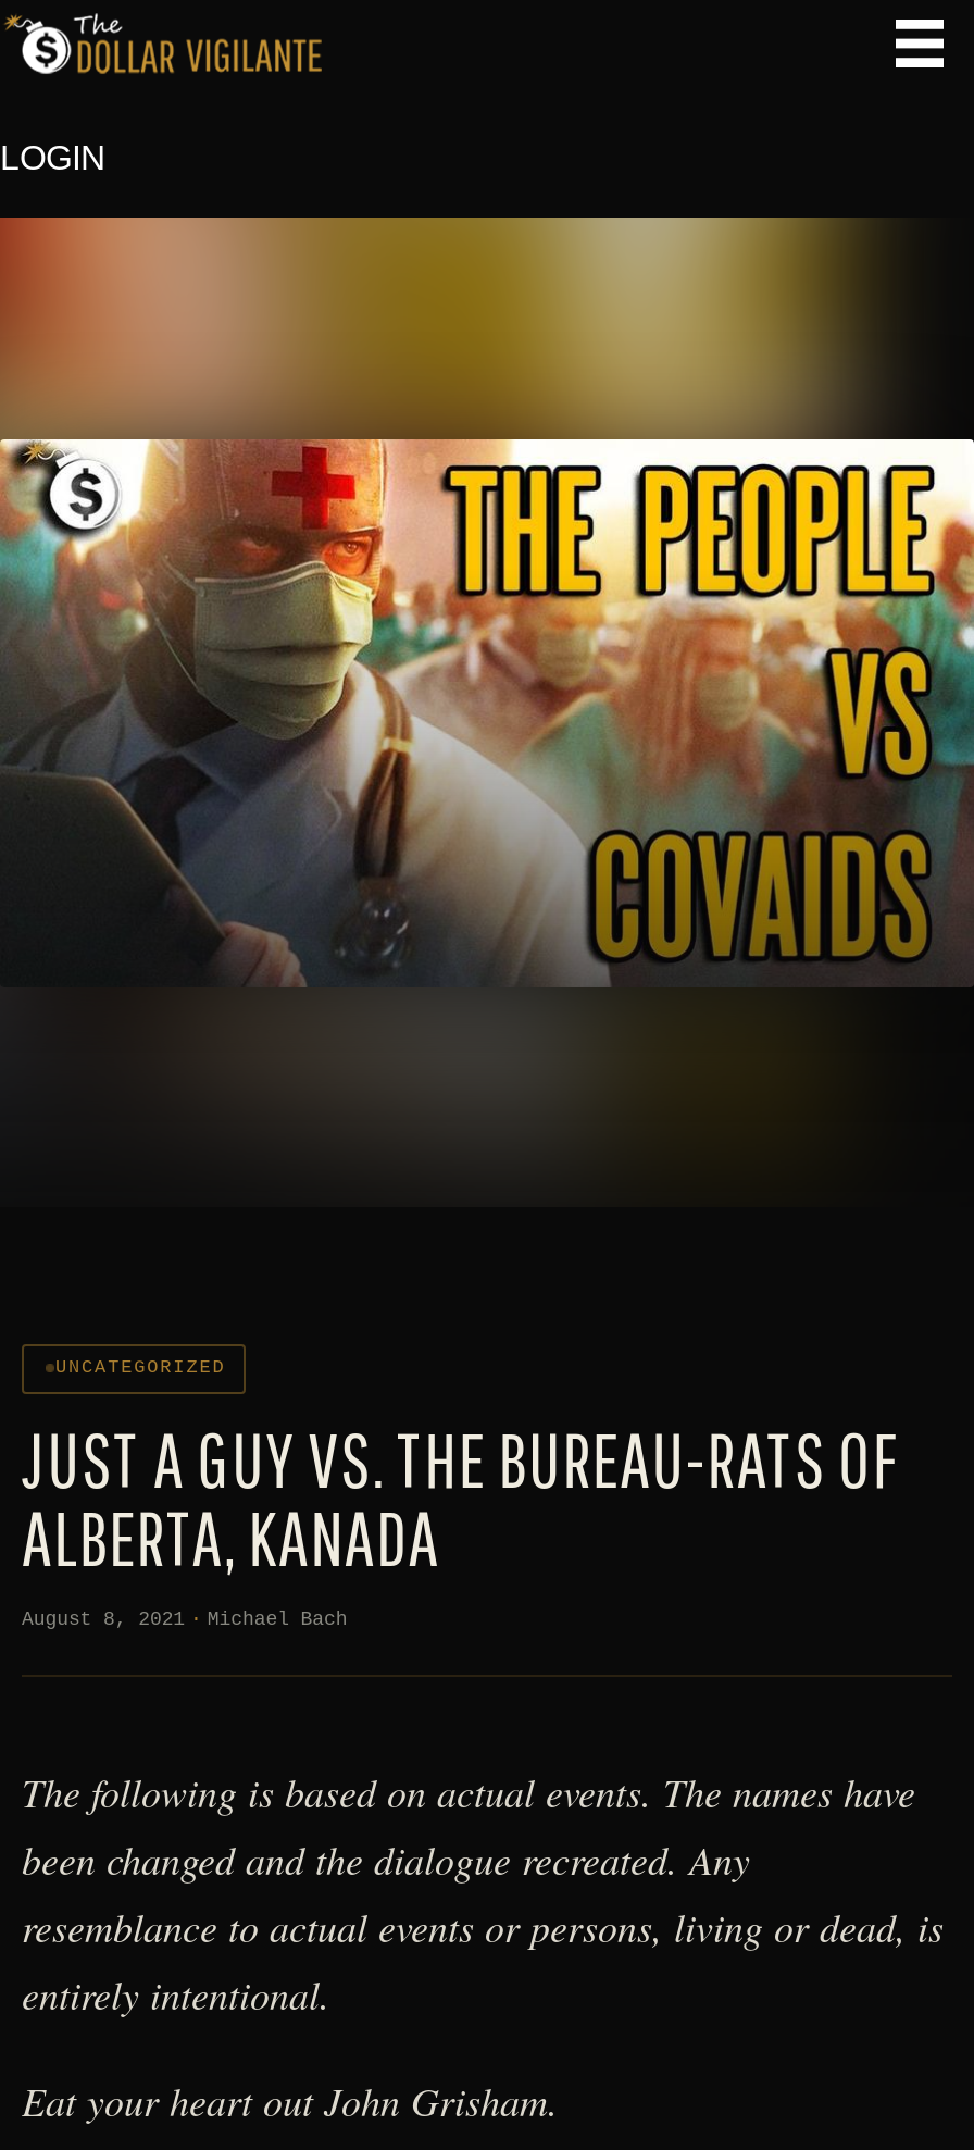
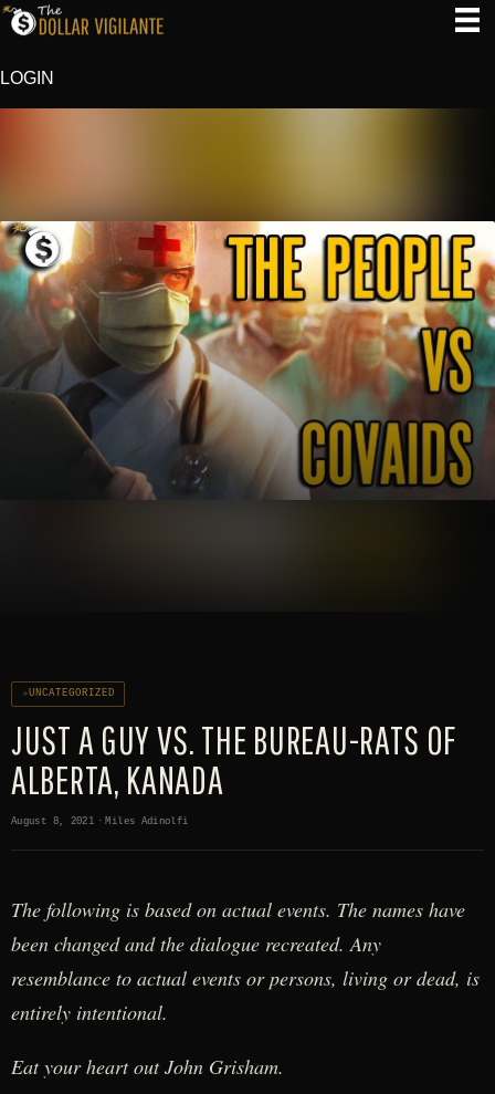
[22,1609,347,1630] August 8, 2021 · Michael Bach -> [11,816,188,827] August 8, 2021 · Miles Adinolfi

